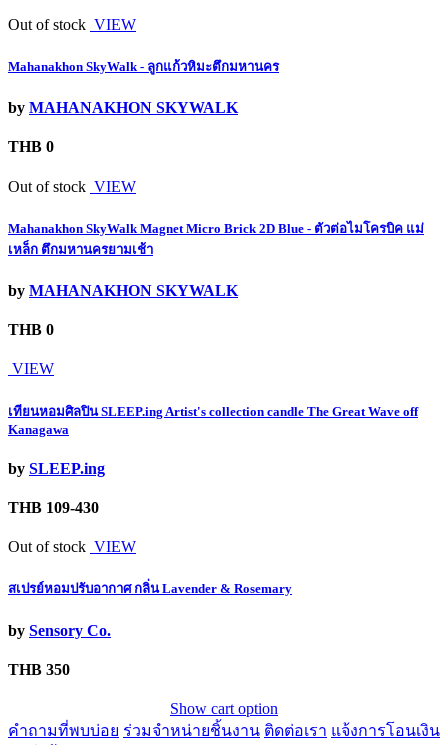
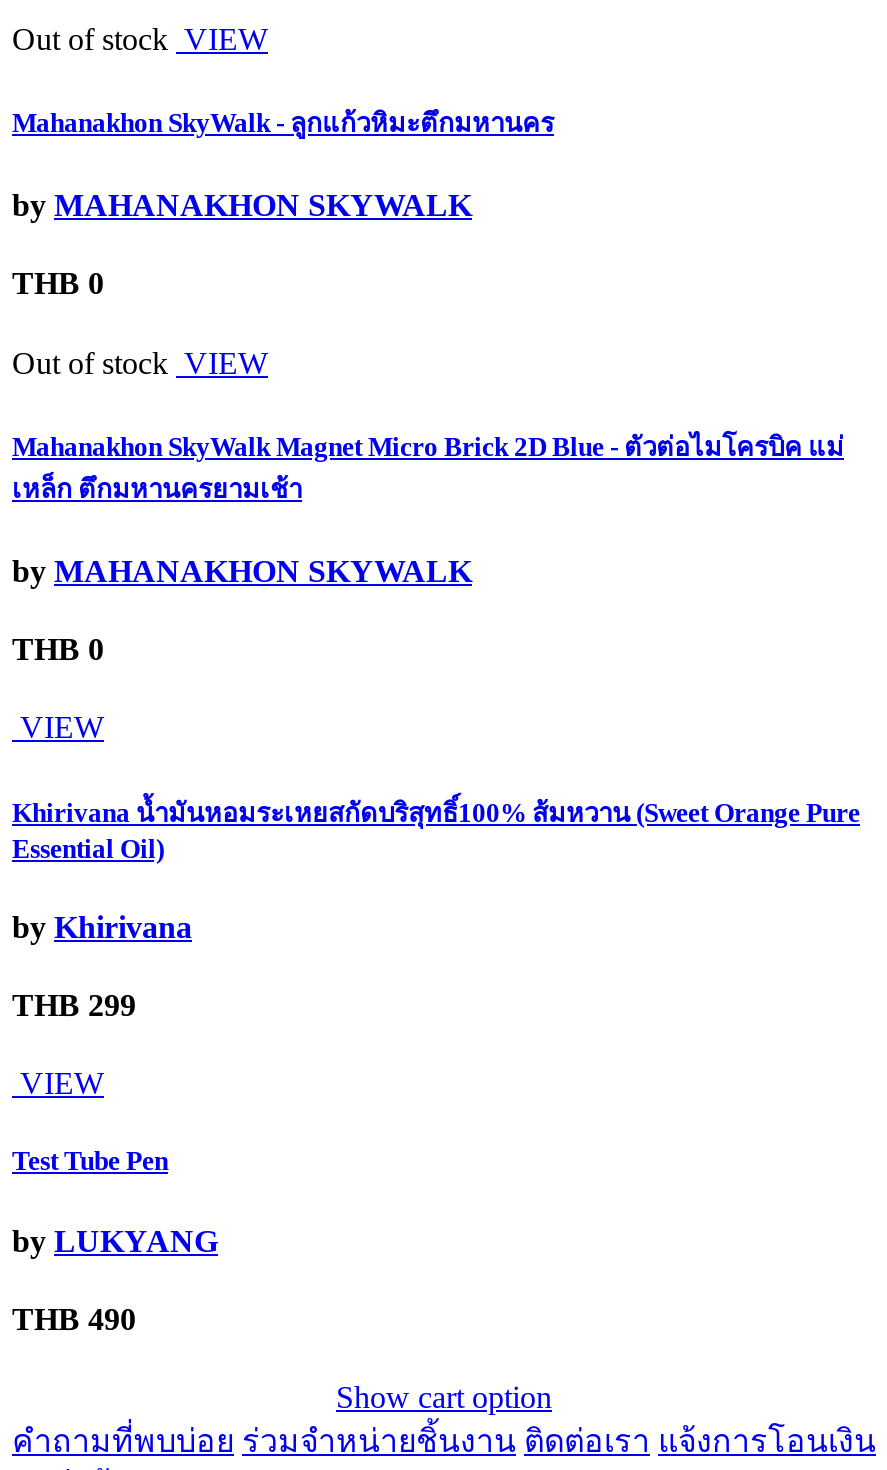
[8,404,418,437] เทียนหอมศิลปิน SLEEP.ing Artist's collection candle The Great Wave off | Kanagawa -> [12,797,860,863] Khirivana น้ำมันหอมระเหยสกัดบริสุทธิ์100% ส้มหวาน (Sweet Orange Pure | Essential Oil)
[8,460,105,477] by SLEEP.ing -> [12,910,192,944] by Khirivana
[8,499,99,516] THB 109-430 -> [12,988,136,1022] THB 299
[8,538,136,555] Out of stock VIEW -> [20,1067,104,1101] VIEW
[8,581,292,596] สเปรย์หอมปรับอากาศ กลิ่น Lavender & Rosemary -> [12,1147,168,1177] Test Tube Pen
[8,622,111,639] by Sensory Co. -> [12,1223,218,1257] by LUKYANG
[8,661,70,678] THB 350 -> [12,1302,136,1336] THB 490

